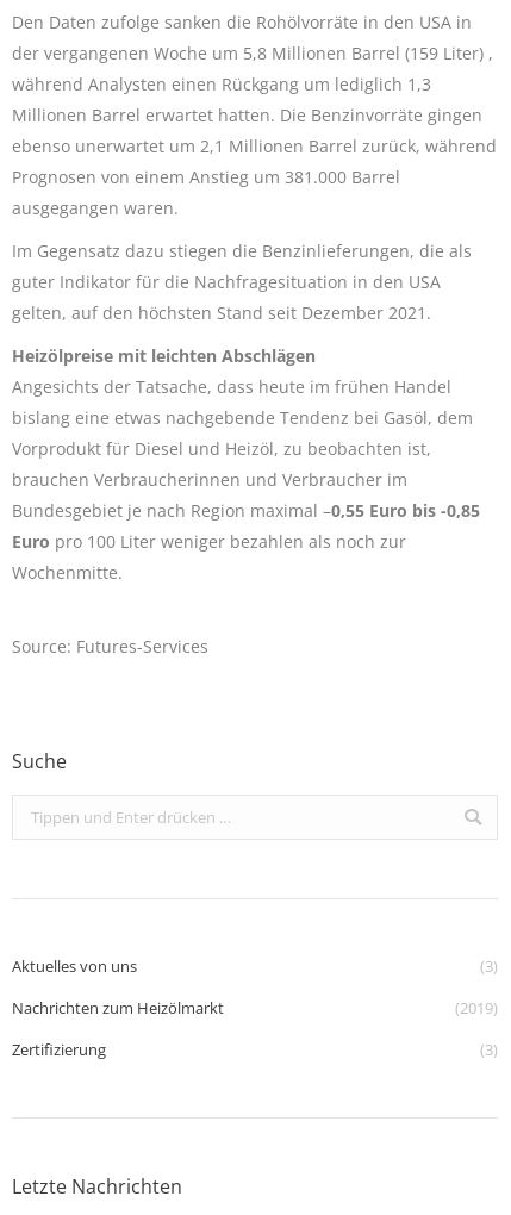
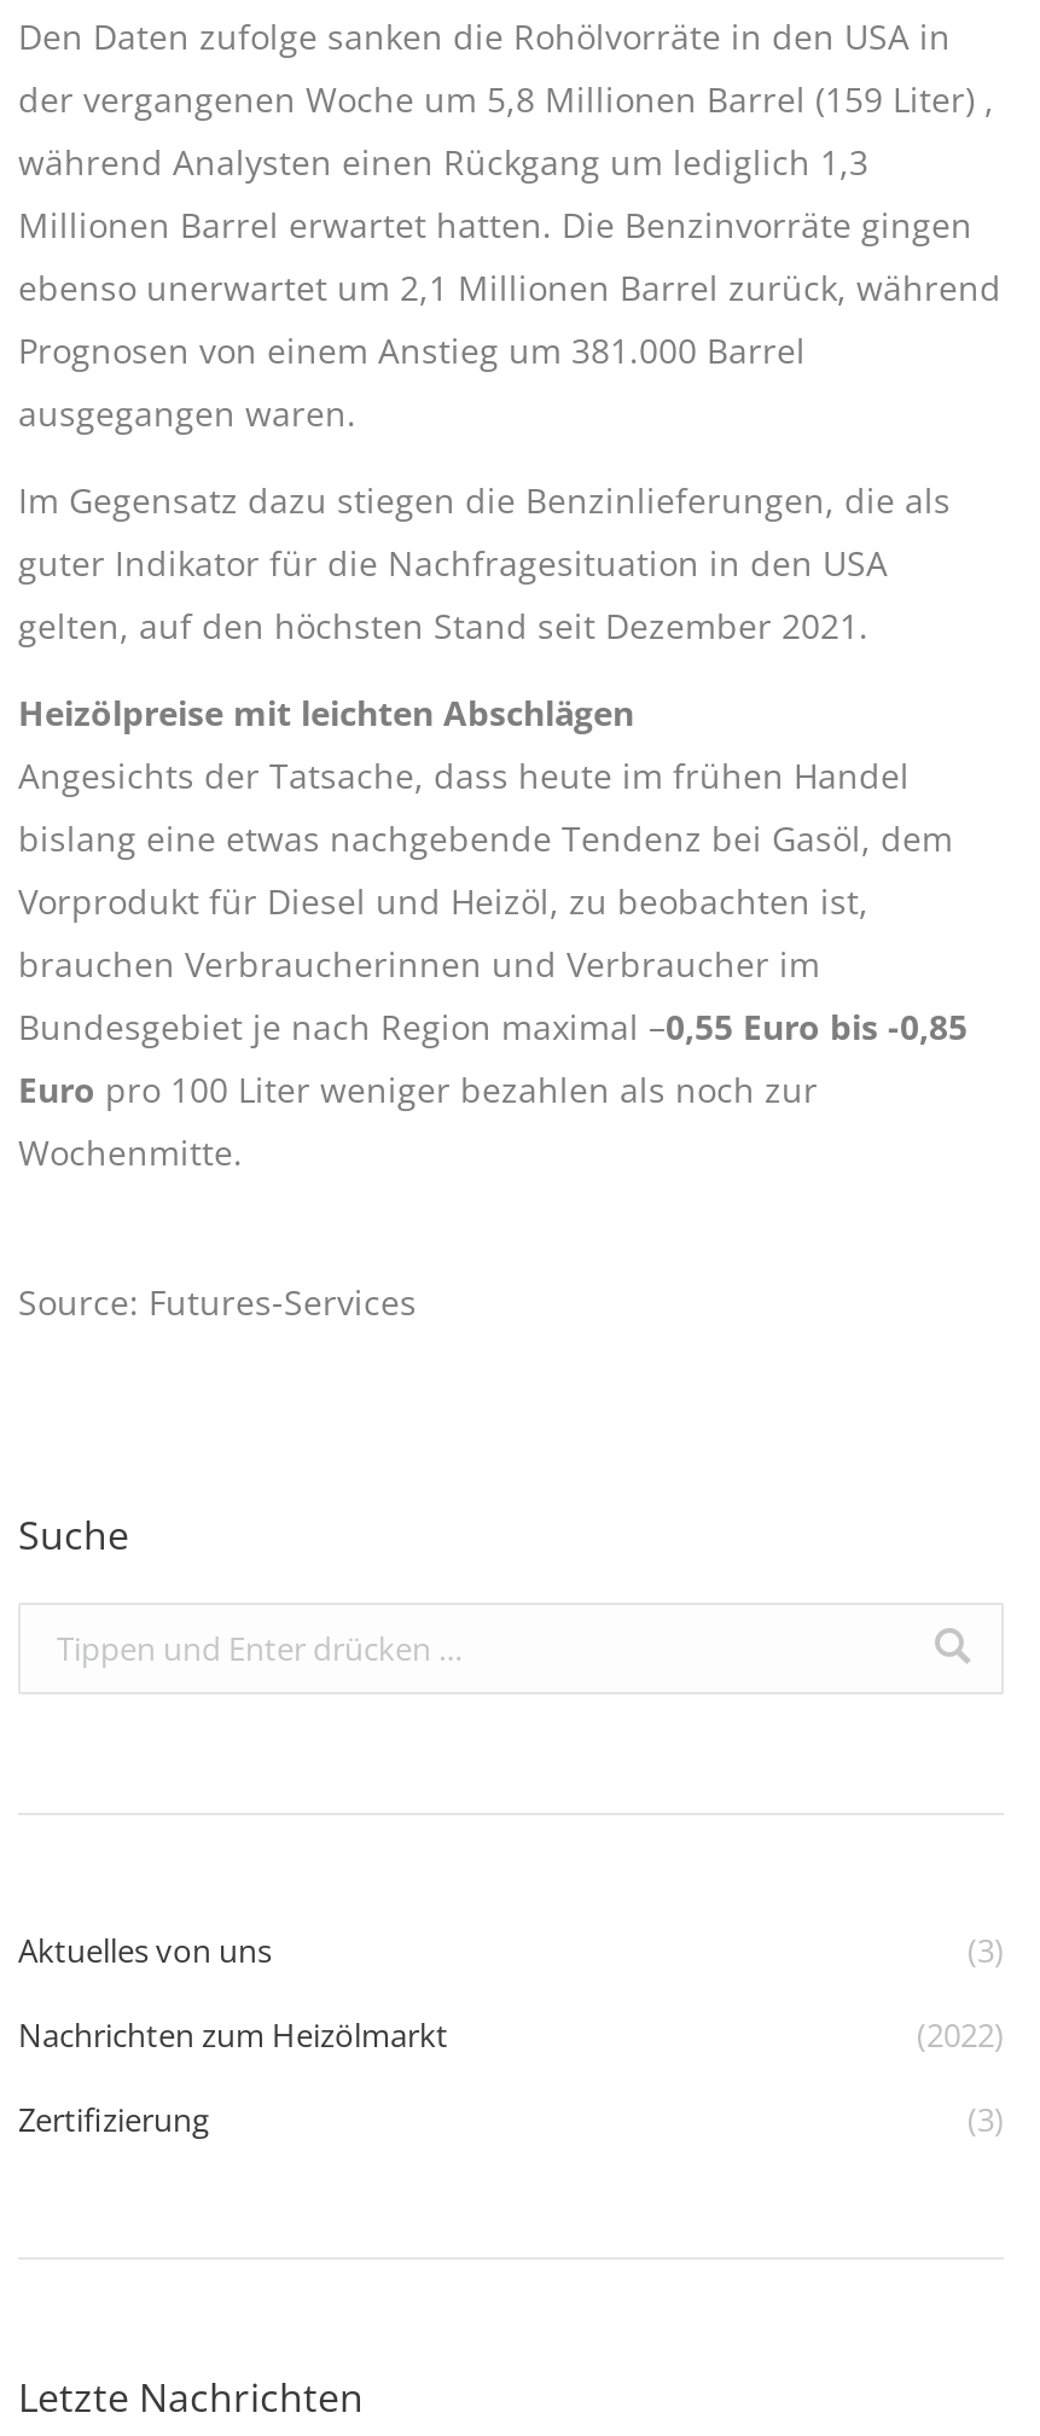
[455,997,498,1018] (2019) -> [917,2013,1004,2057] (2022)

